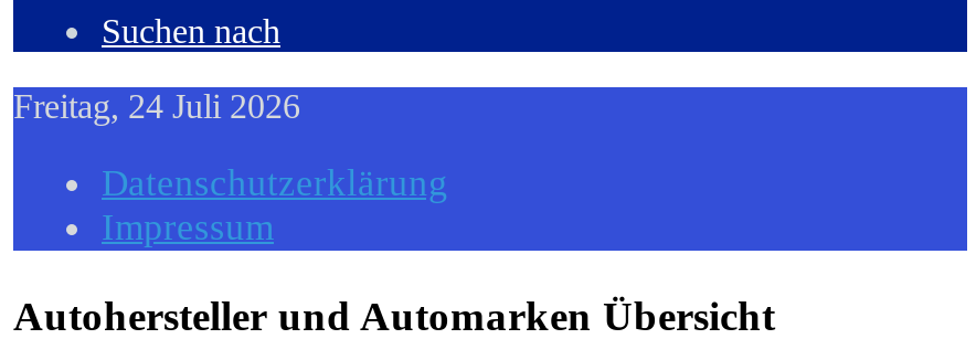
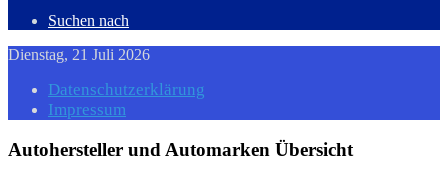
[13,87,300,125] Freitag, 24 Juli 2026 -> [8,46,150,63] Dienstag, 21 Juli 2026

